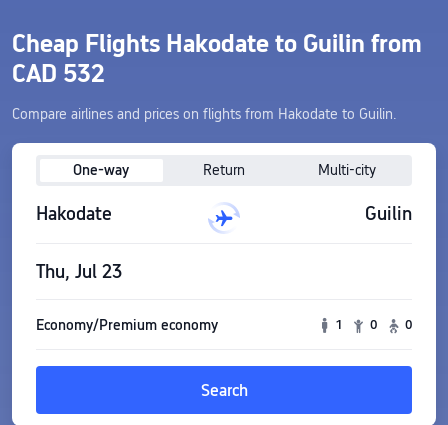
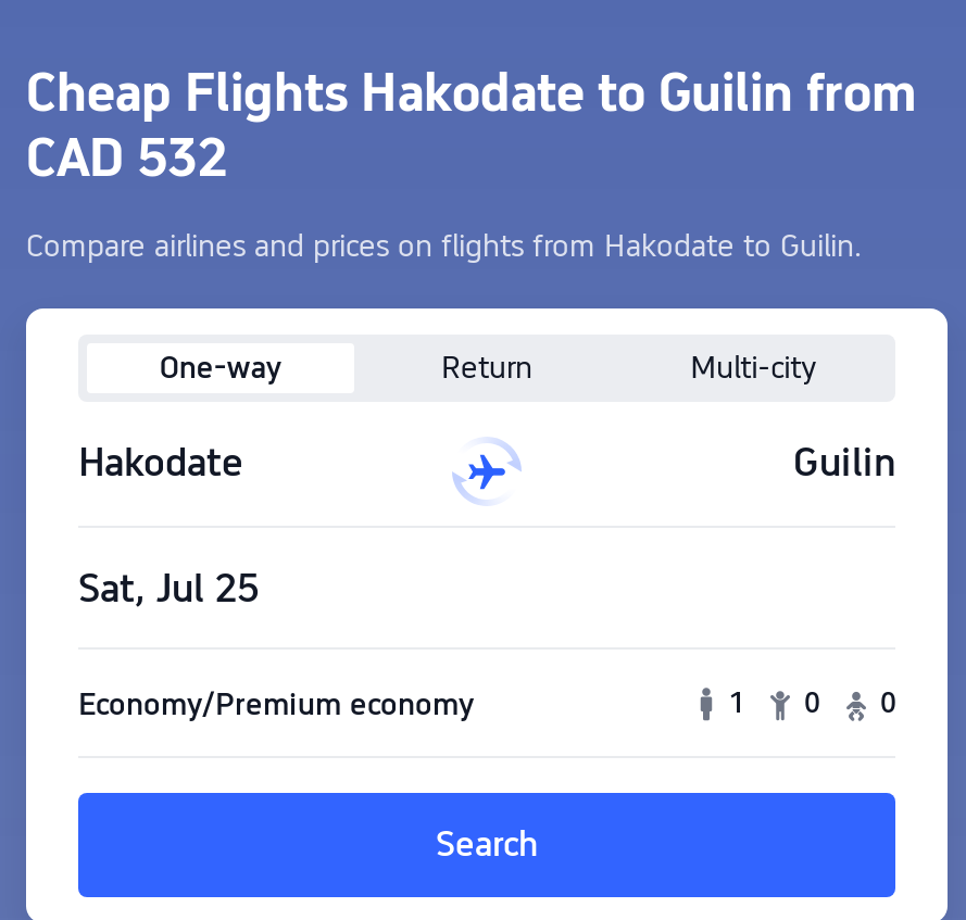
[36,261,122,282] Thu, Jul 23 -> [78,564,259,609] Sat, Jul 25

